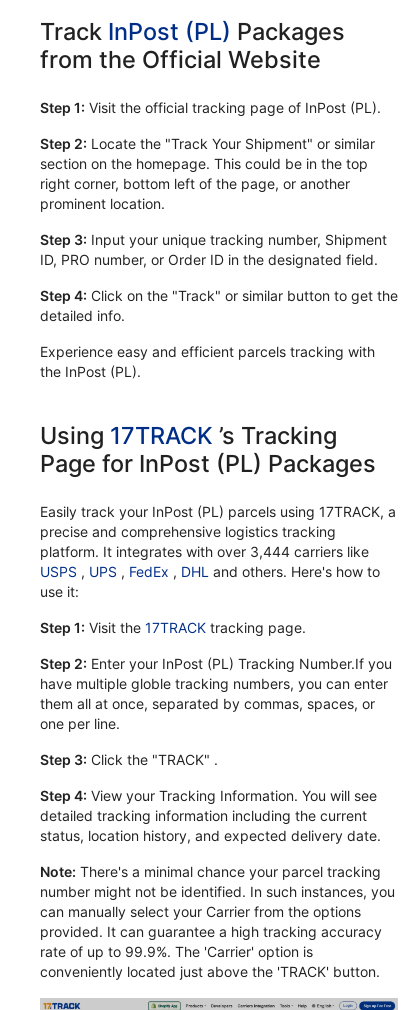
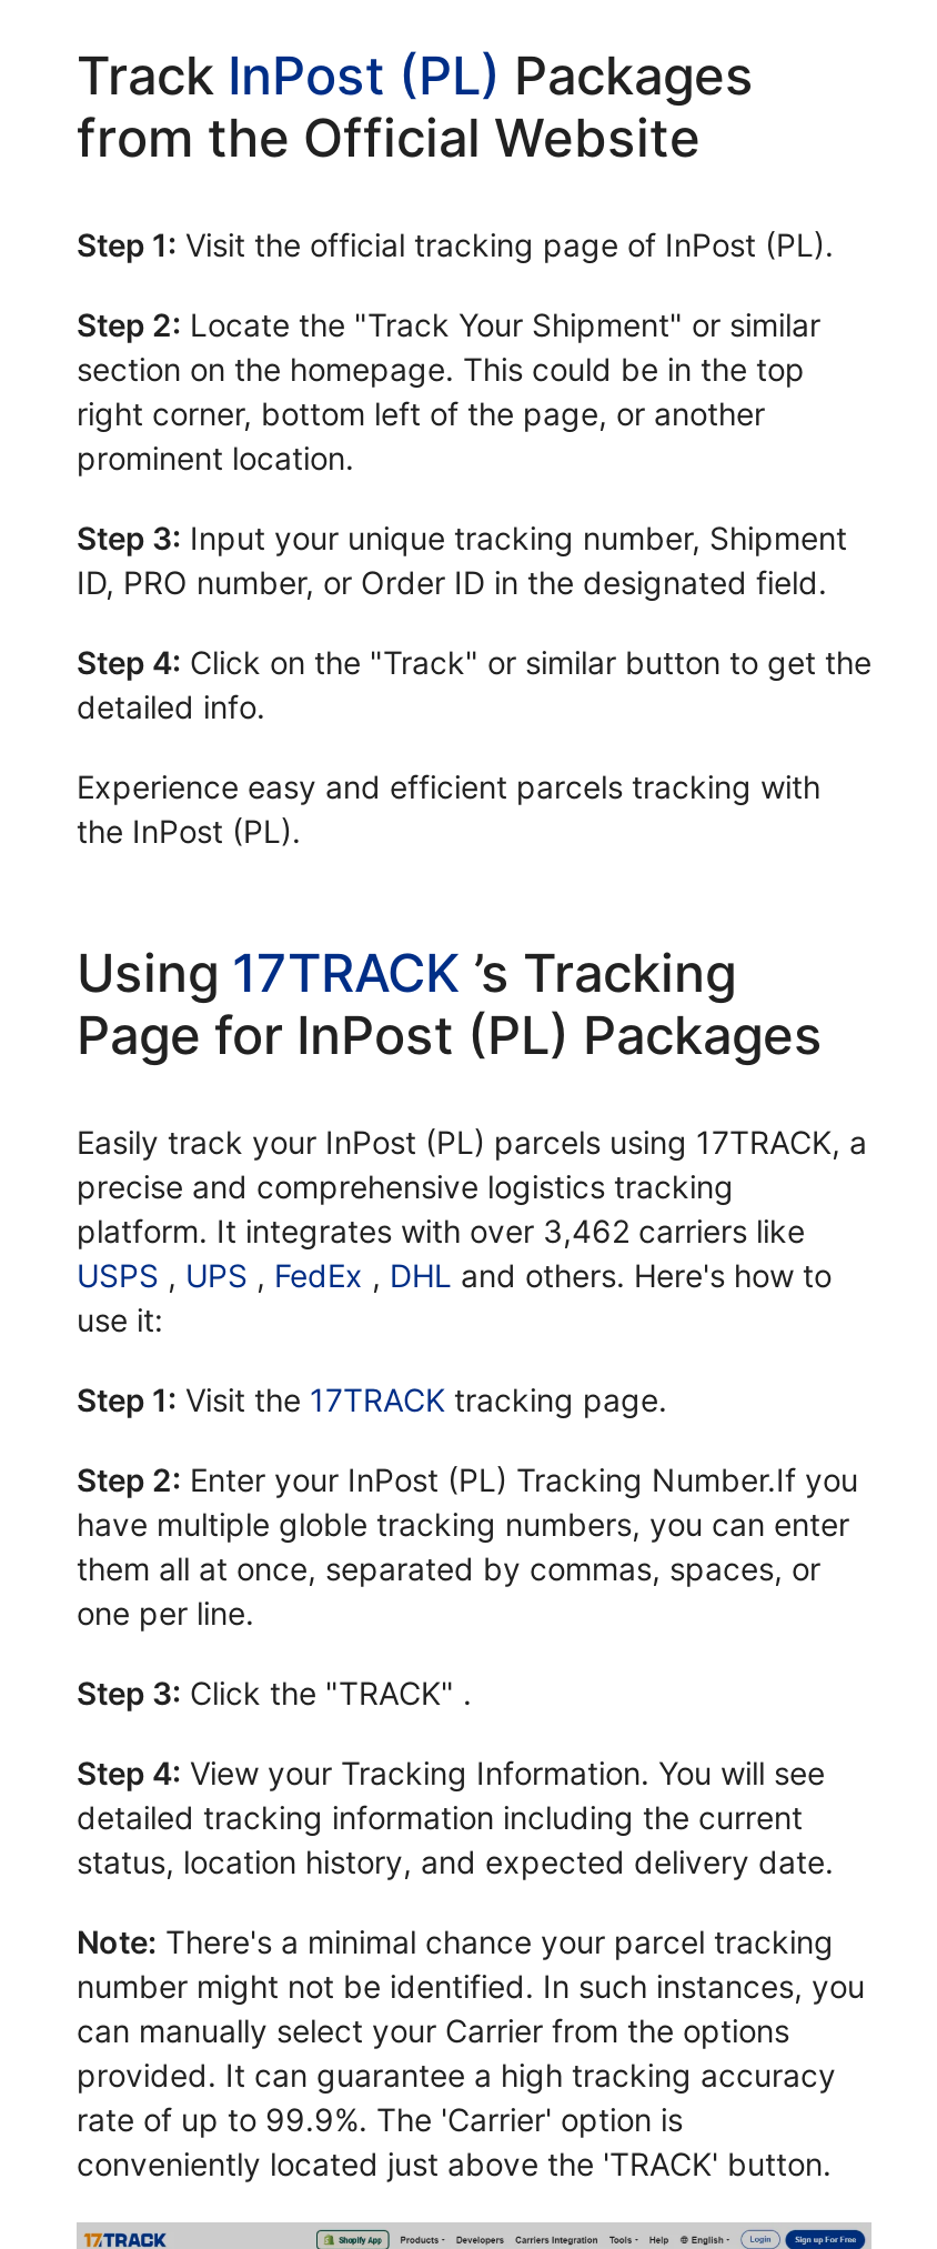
[40,543,369,560] platform. It integrates with over 3,444 carriers like -> [77,1212,805,1249] platform. It integrates with over 3,462 carriers like

